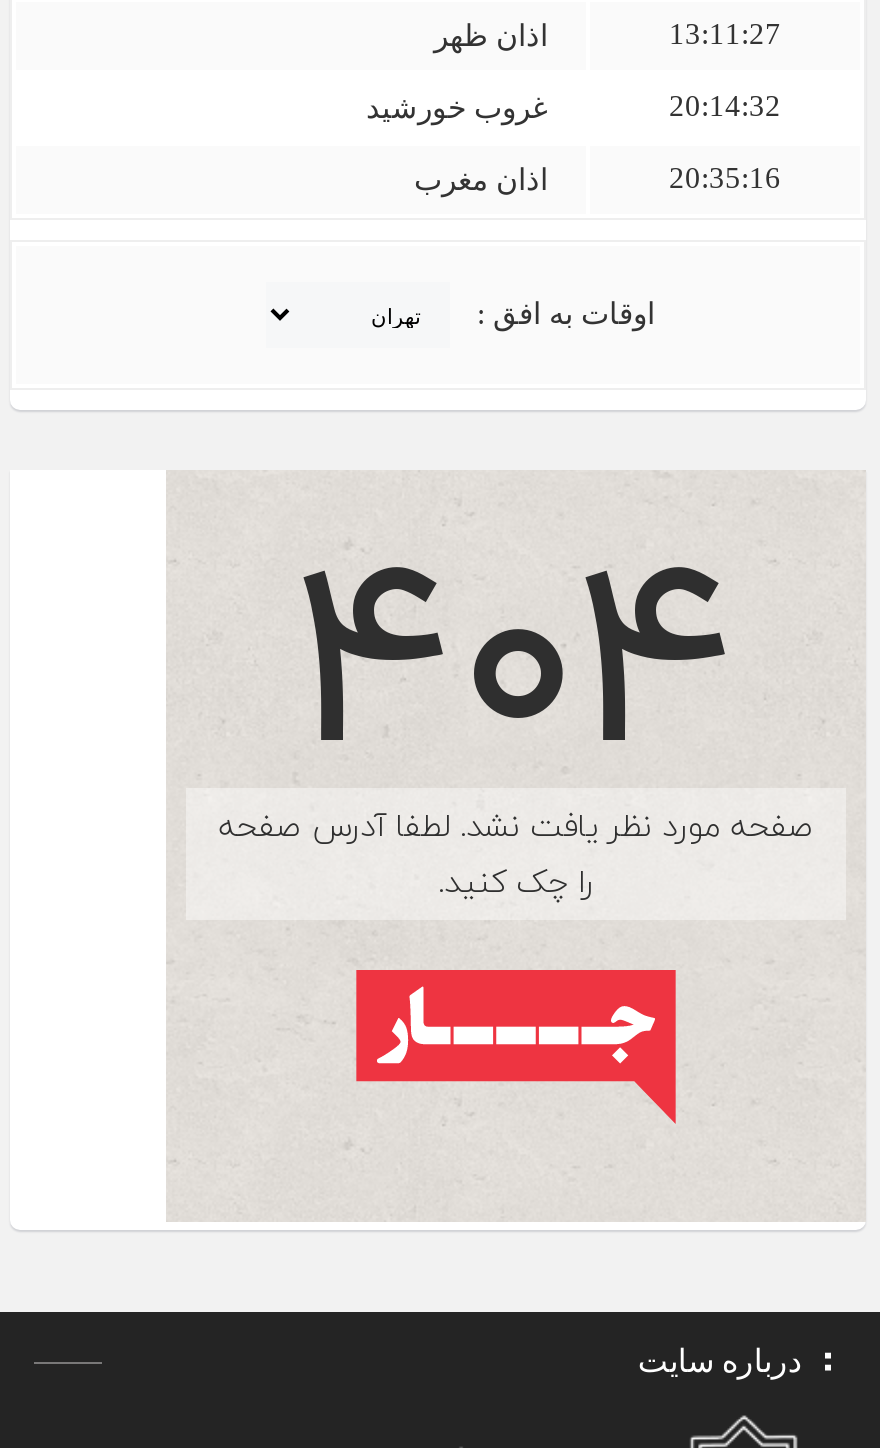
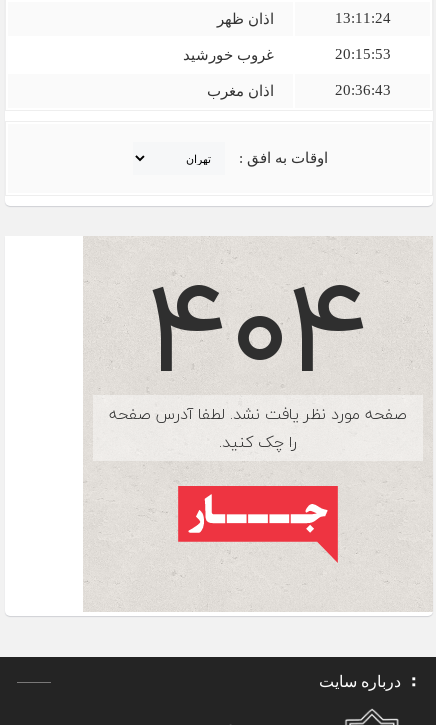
[669,17,781,49] 13:11:27 -> [334,9,390,25] 13:11:24
[669,89,781,121] 20:14:32 -> [334,45,390,61] 20:15:53
[669,161,781,193] 20:35:16 -> [334,81,390,97] 20:36:43

